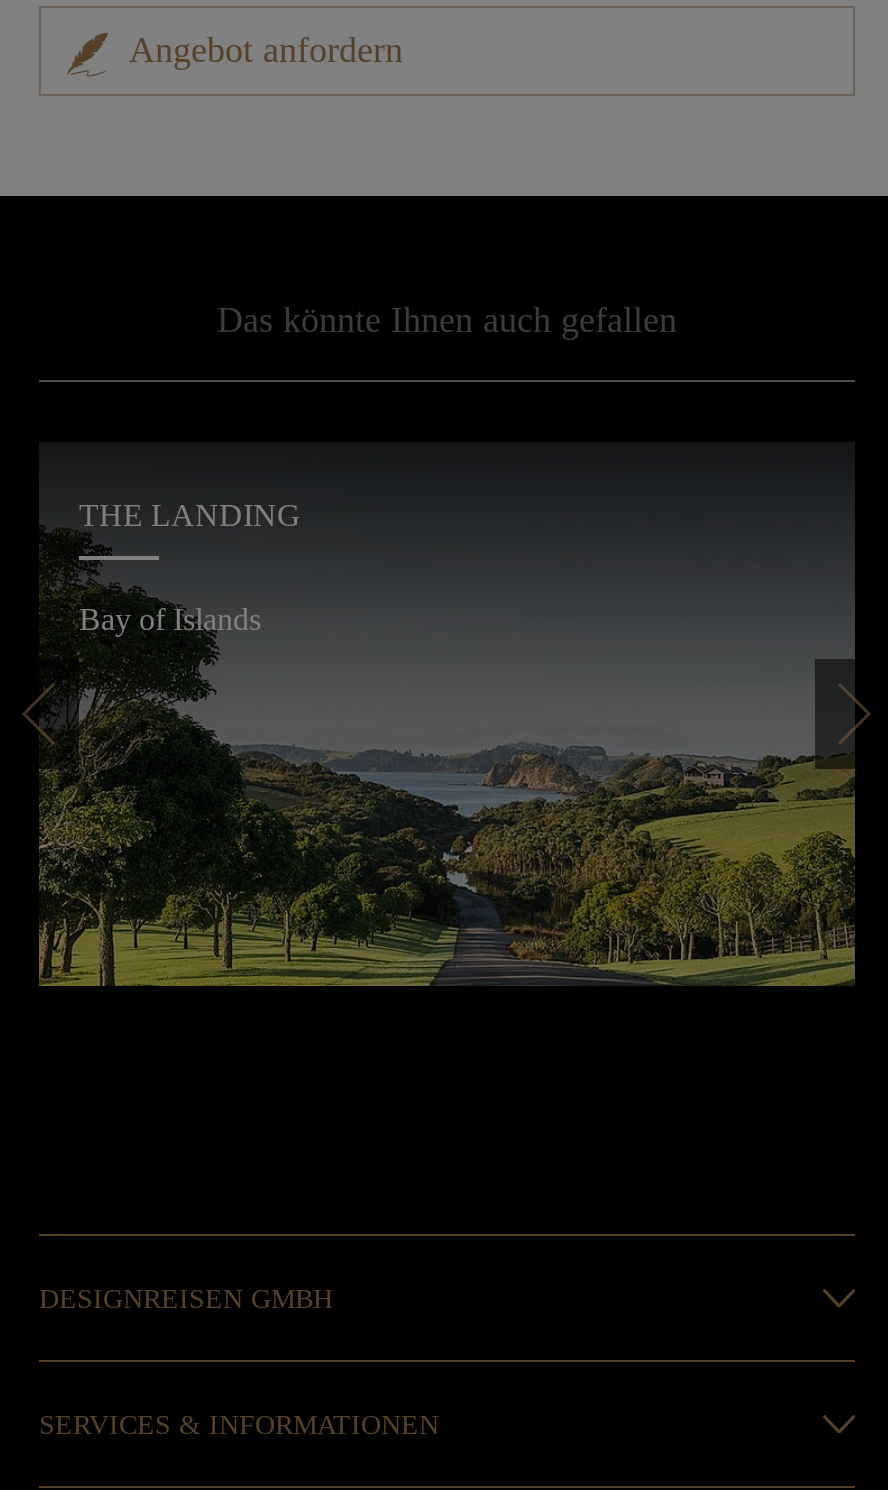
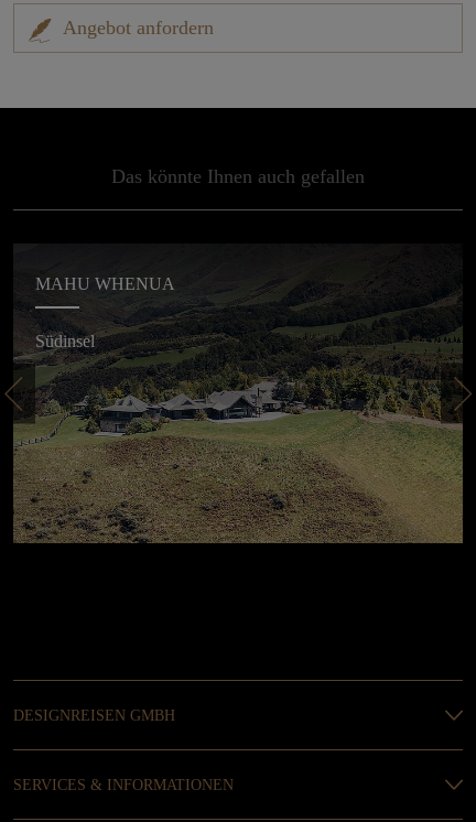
[39,450,855,988] [image] | THE LANDING -> [12,249,464,543] [image] | MAHU WHENUA
[79,602,261,636] Bay of Islands -> [35,332,95,350] Südinsel

